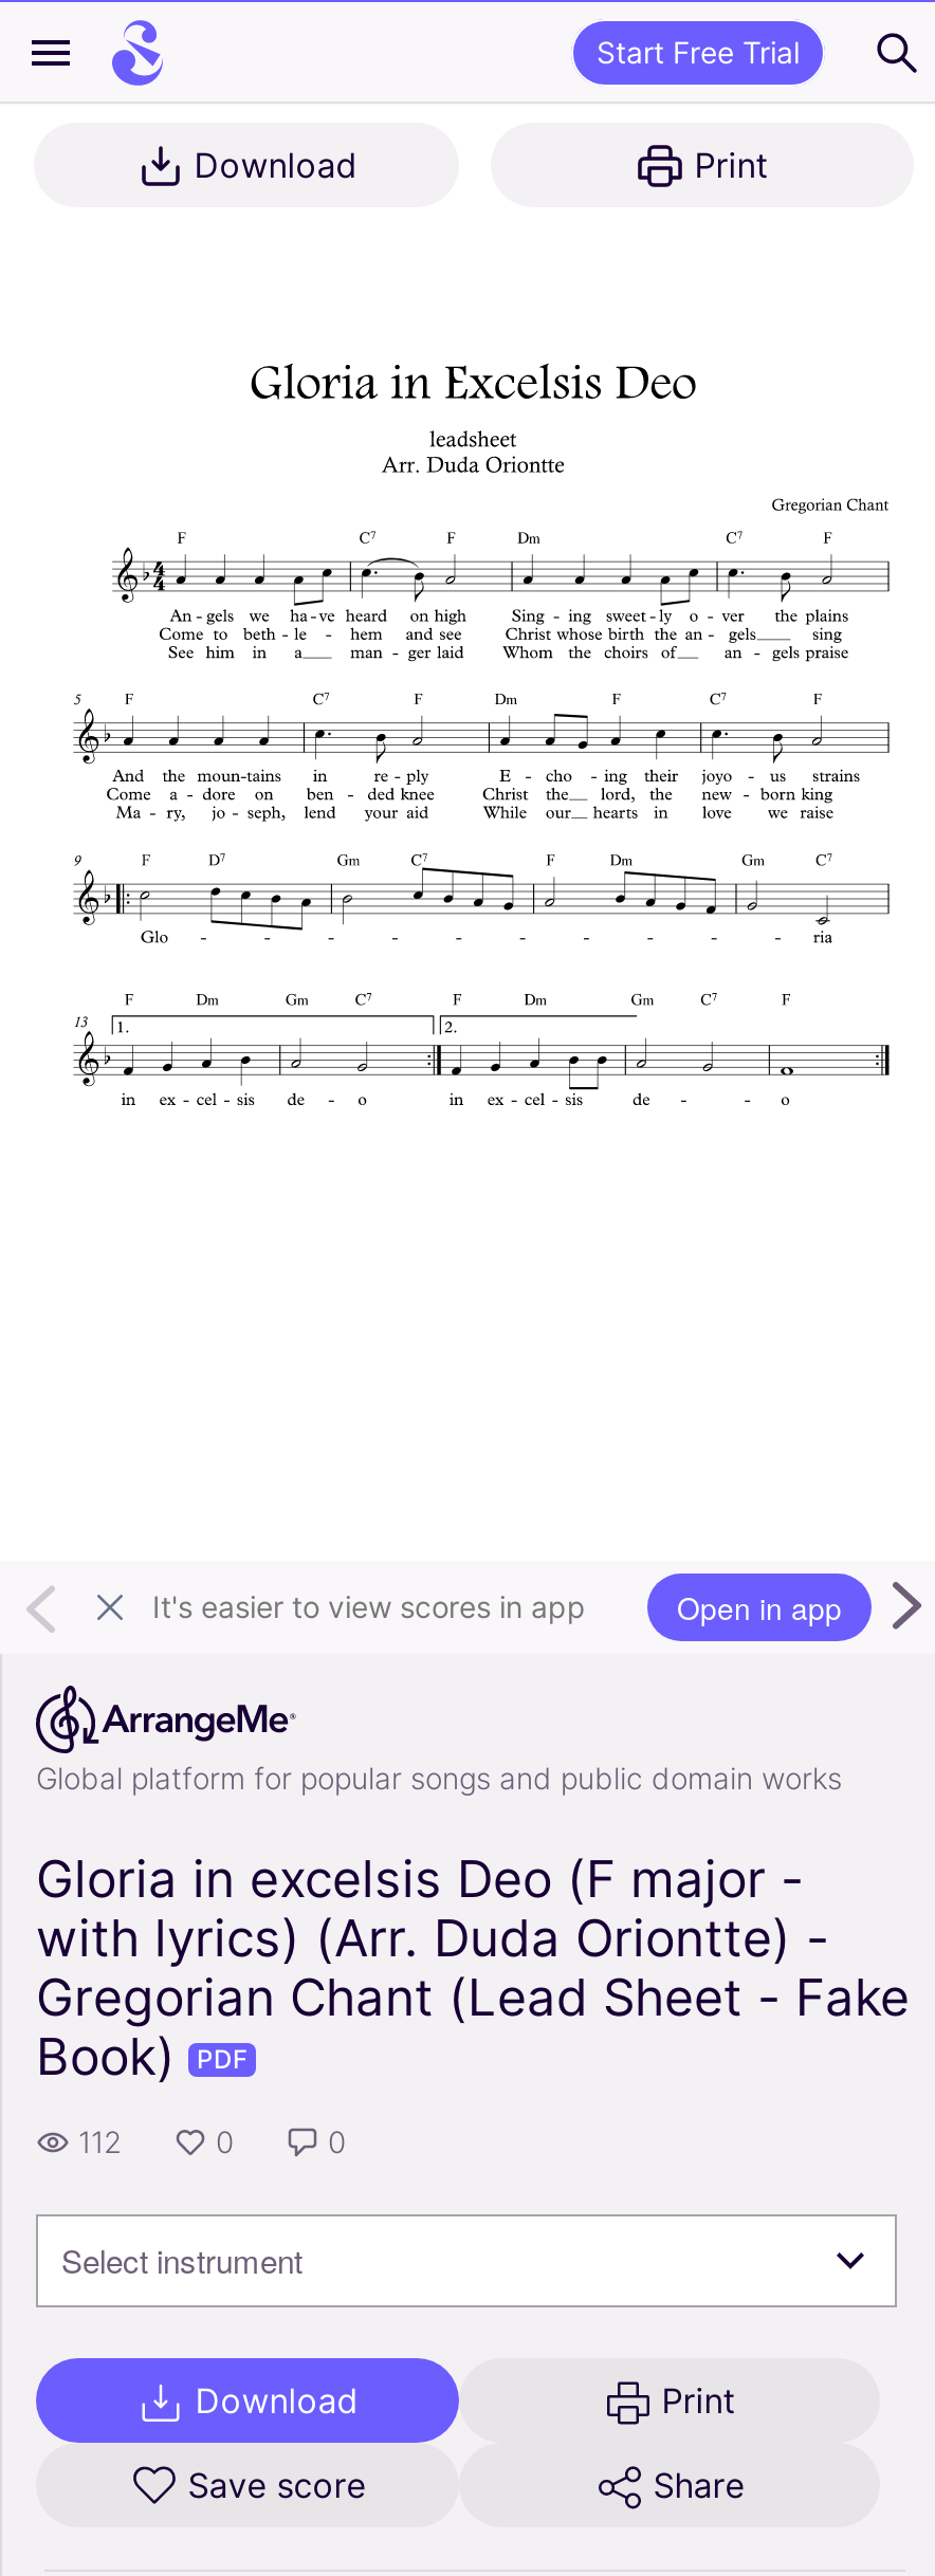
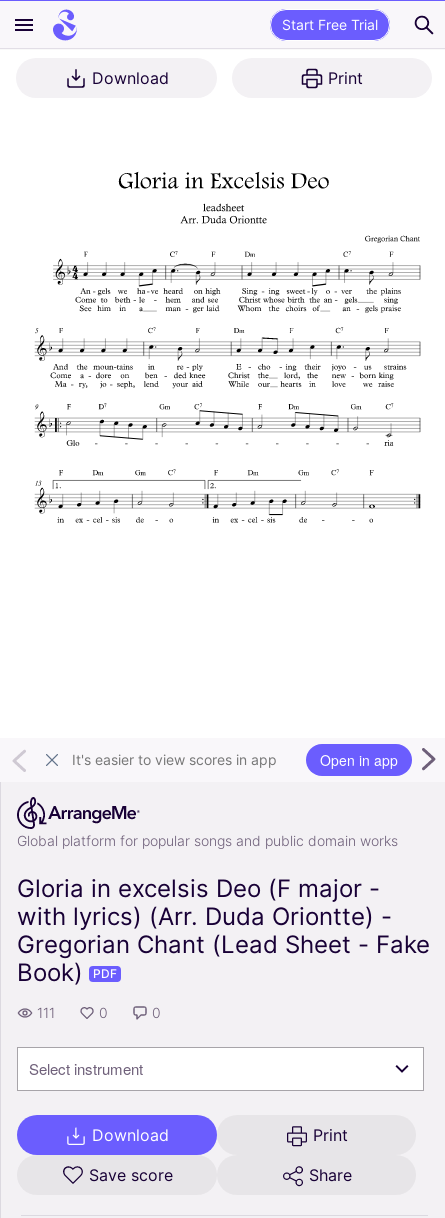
[78,2122,123,2158] 112 -> [37,1003,55,1020] 111

